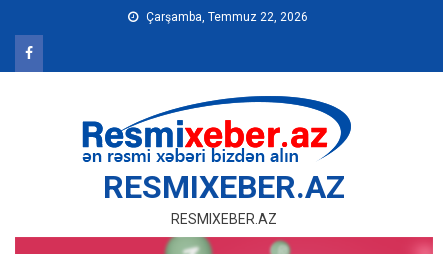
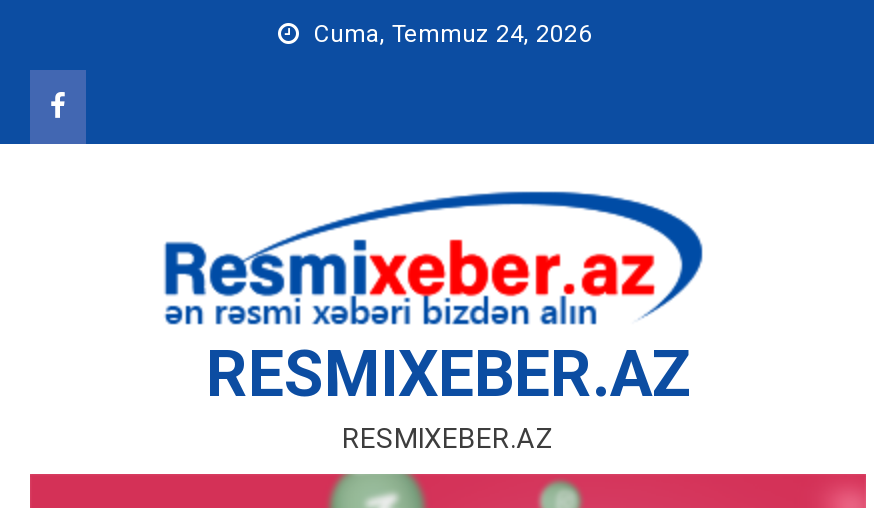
[145,10,307,24] Çarşamba, Temmuz 22, 2026 -> [314,20,592,48] Cuma, Temmuz 24, 2026

